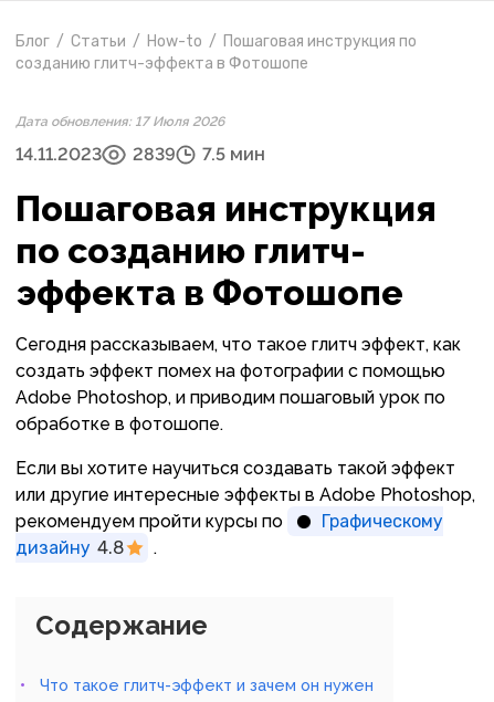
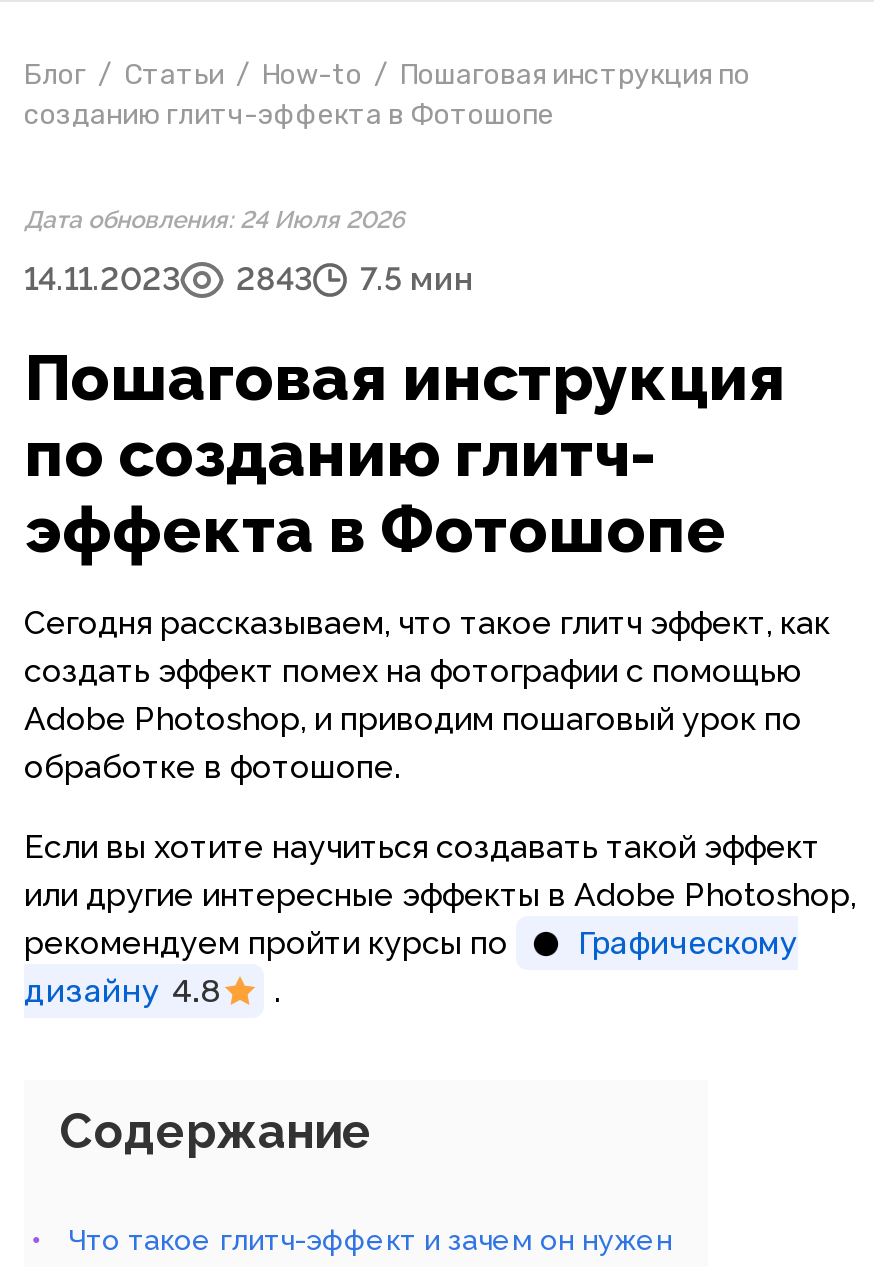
[15,114,224,129] Дата обновления: 17 Июля 2026 -> [24,206,404,234] Дата обновления: 24 Июля 2026
[15,144,265,165] 14.11.2023 2839 7.5 мин -> [24,260,474,298] 14.11.2023 2843 7.5 мин

